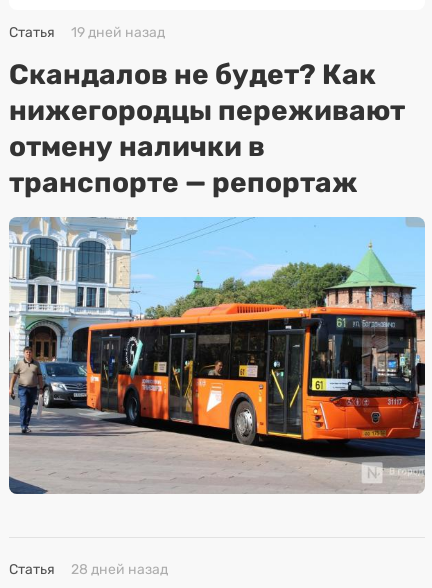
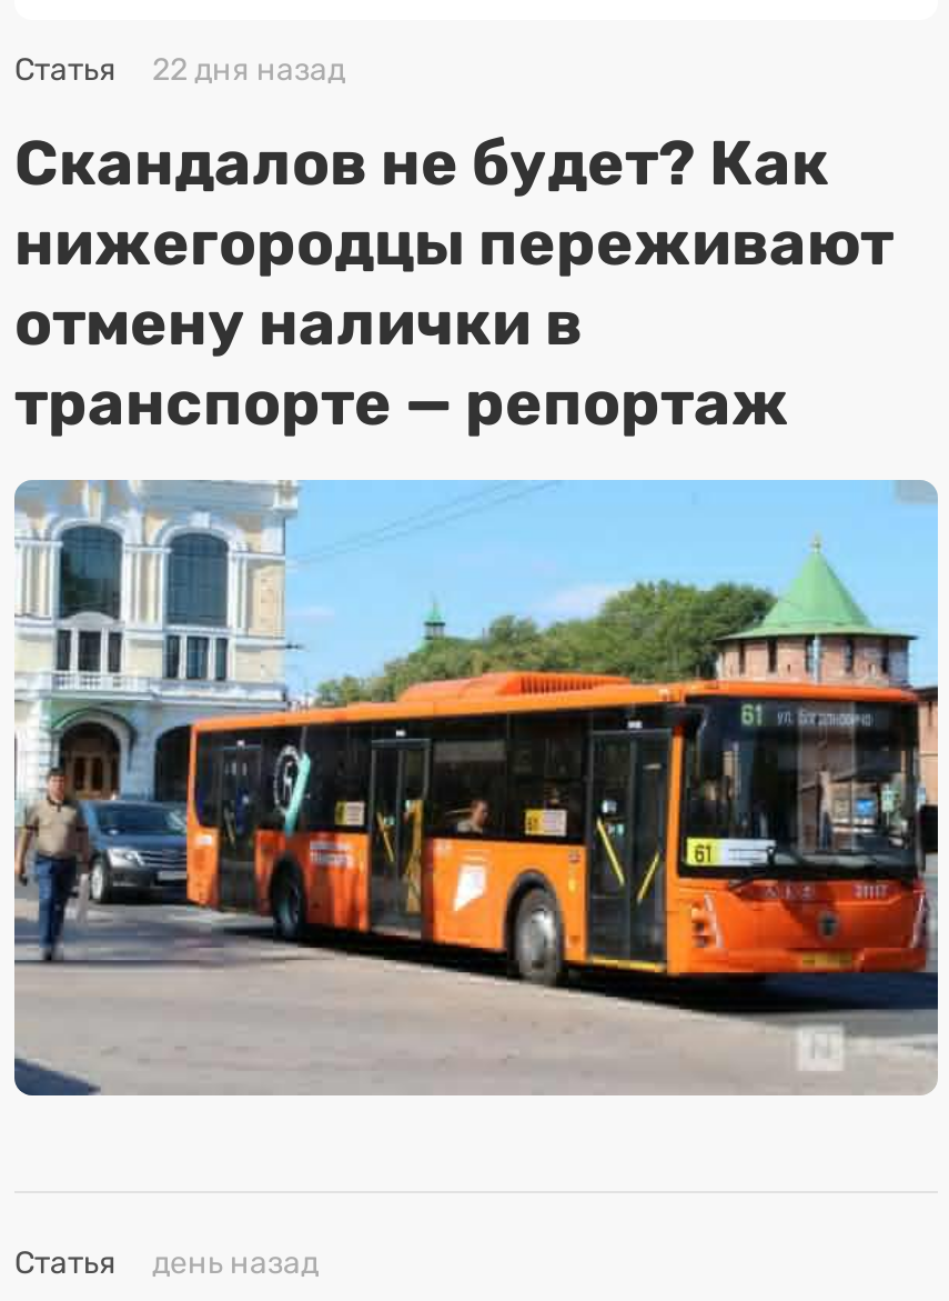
[9,24,165,41] Статья 19 дней назад -> [14,51,345,89] Статья 22 дня назад
[71,561,168,578] 28 дней назад -> [152,1245,319,1283] день назад

